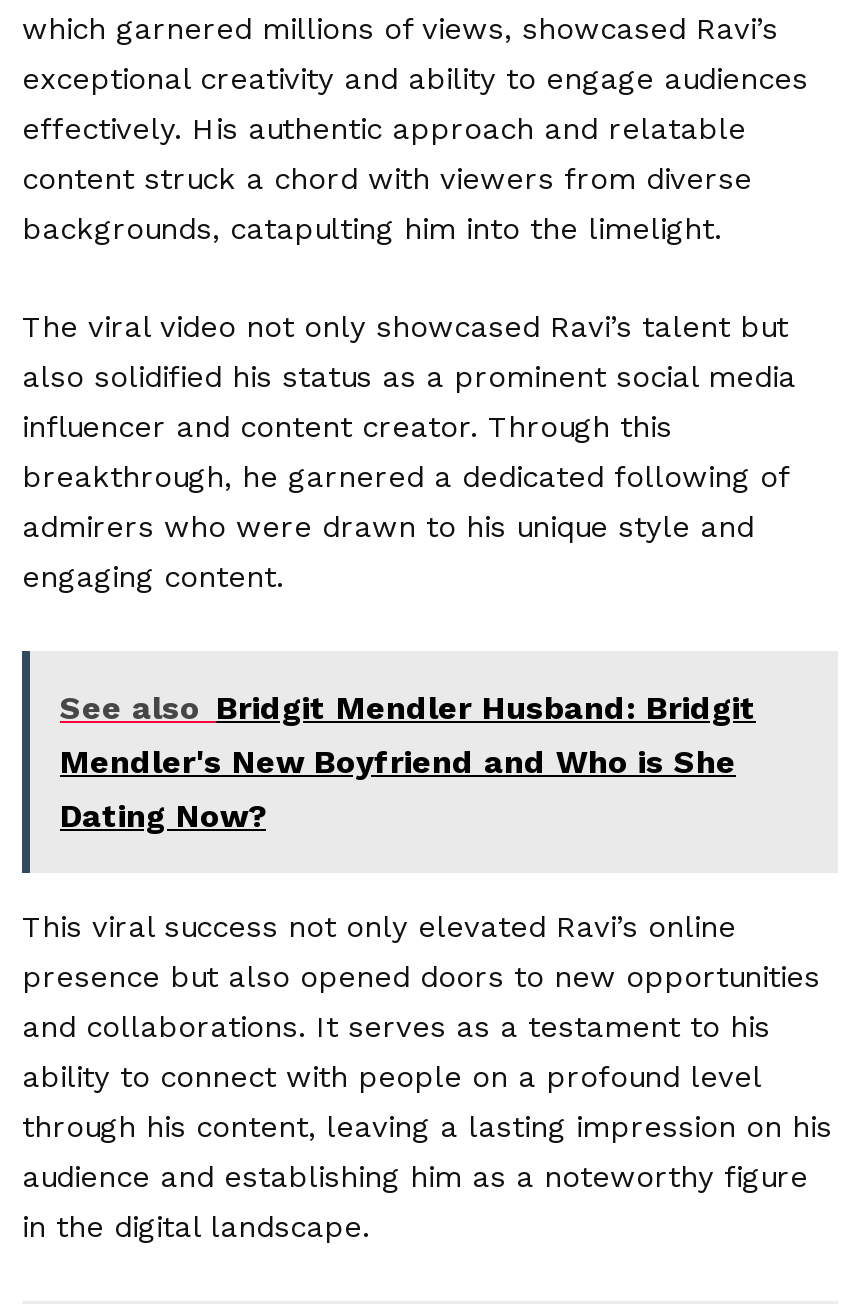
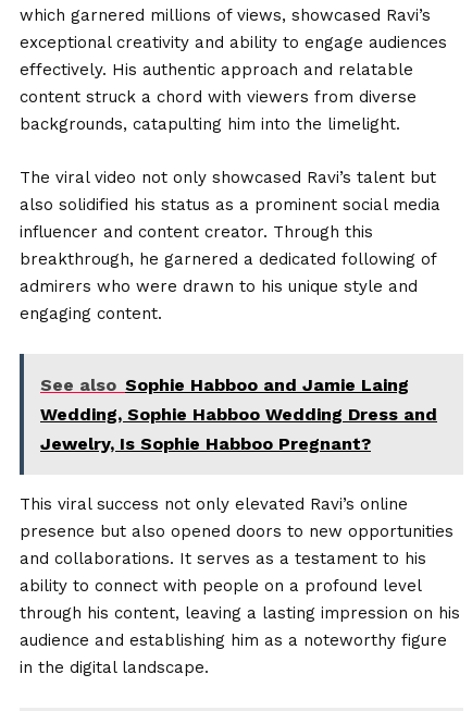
[60,688,756,834] See also Bridgit Mendler Husband: Bridgit | Mendler's New Boyfriend and Who is She | Dating Now? -> [40,375,437,455] See also Sophie Habboo and Jamie Laing | Wedding, Sophie Habboo Wedding Dress and | Jewelry, Is Sophie Habboo Pregnant?

